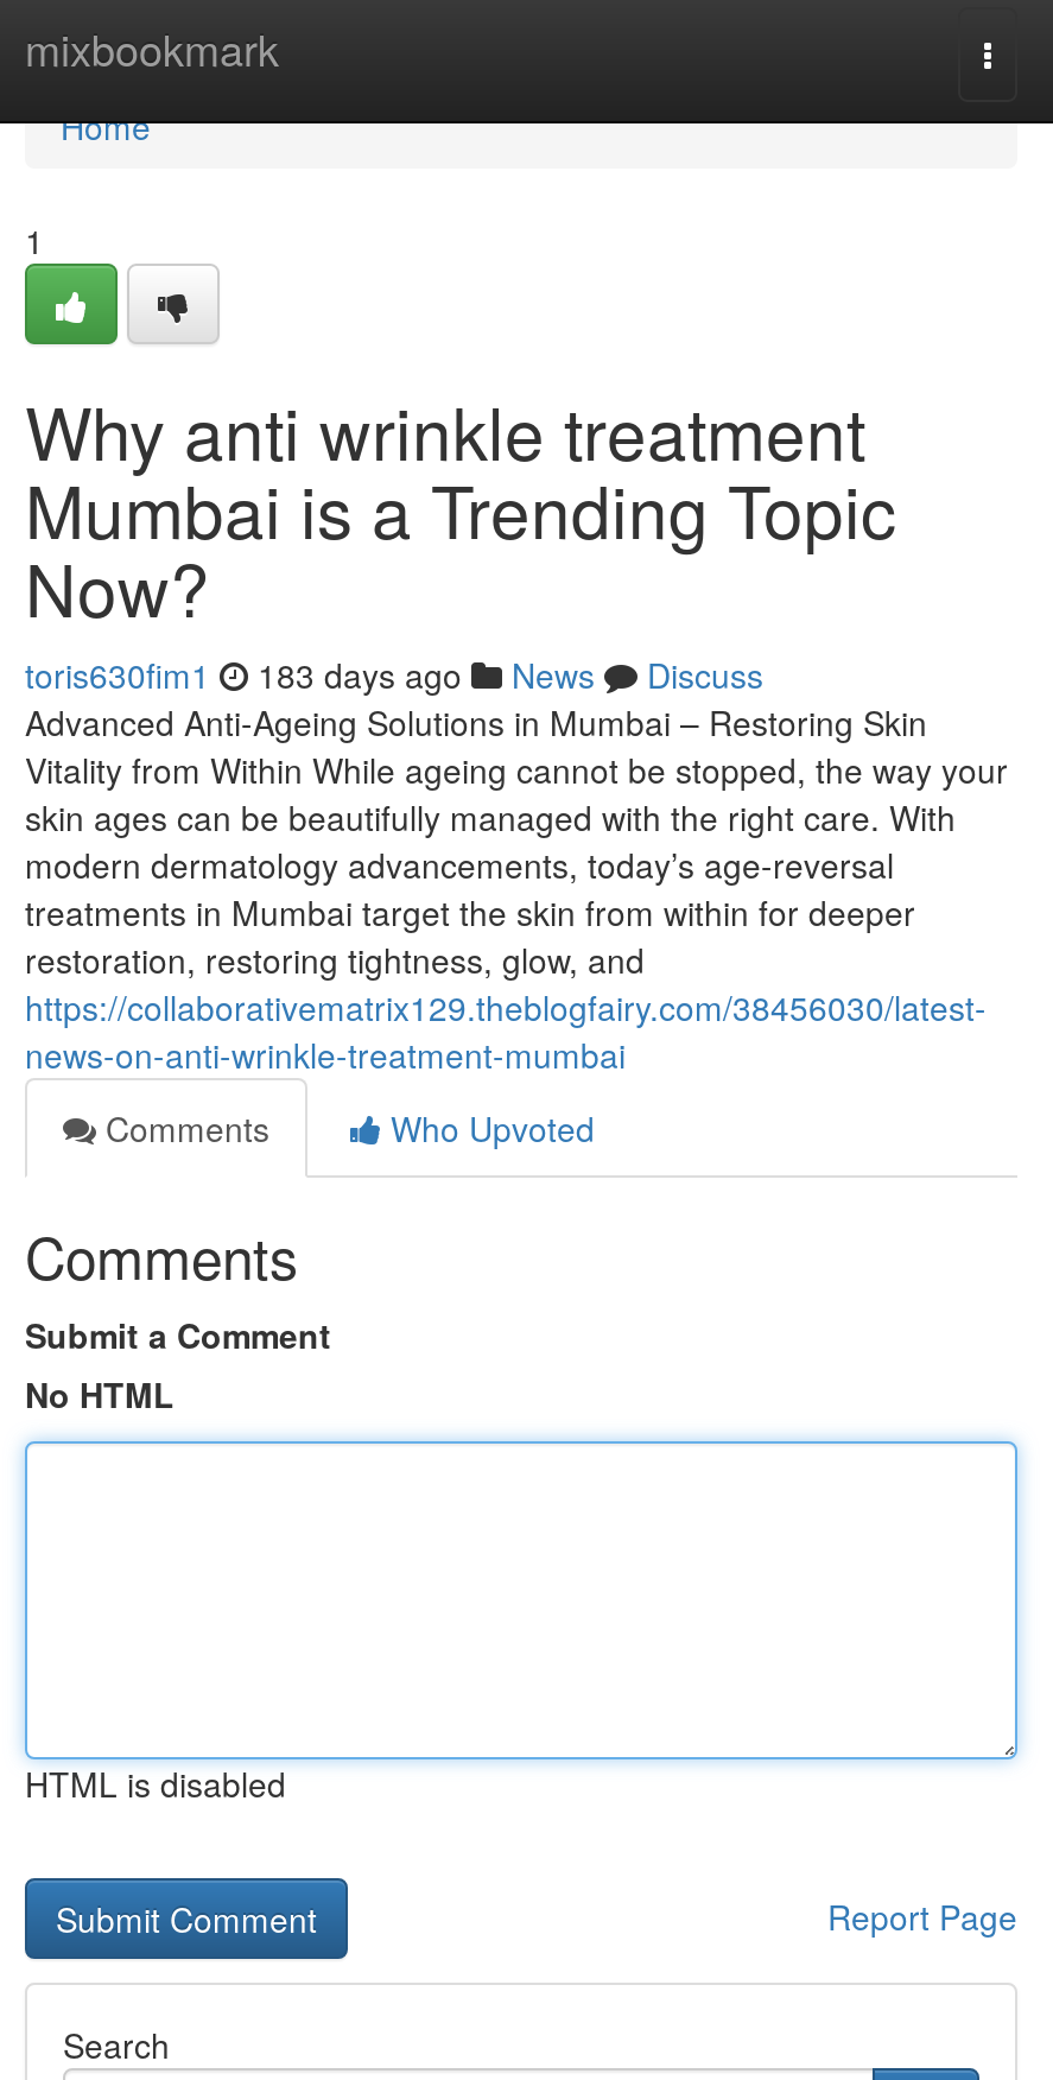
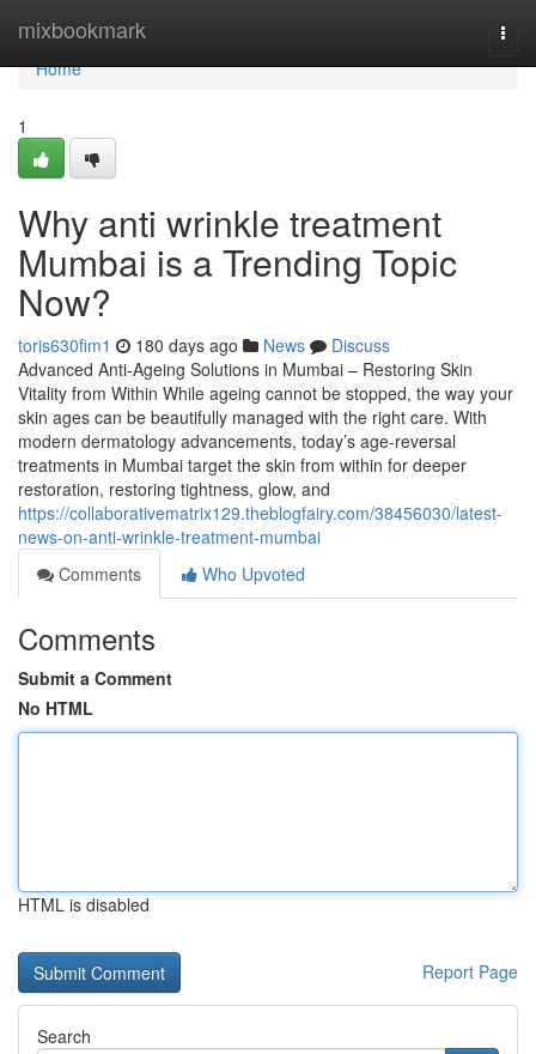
[25,651,763,698] toris630fim1 183 days ago News Discuss -> [18,333,390,357] toris630fim1 180 days ago News Discuss

